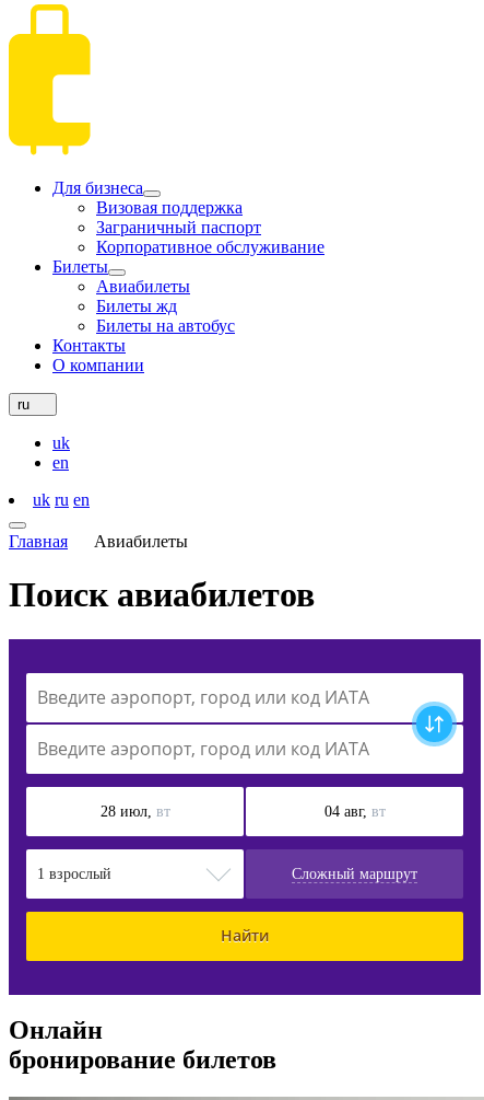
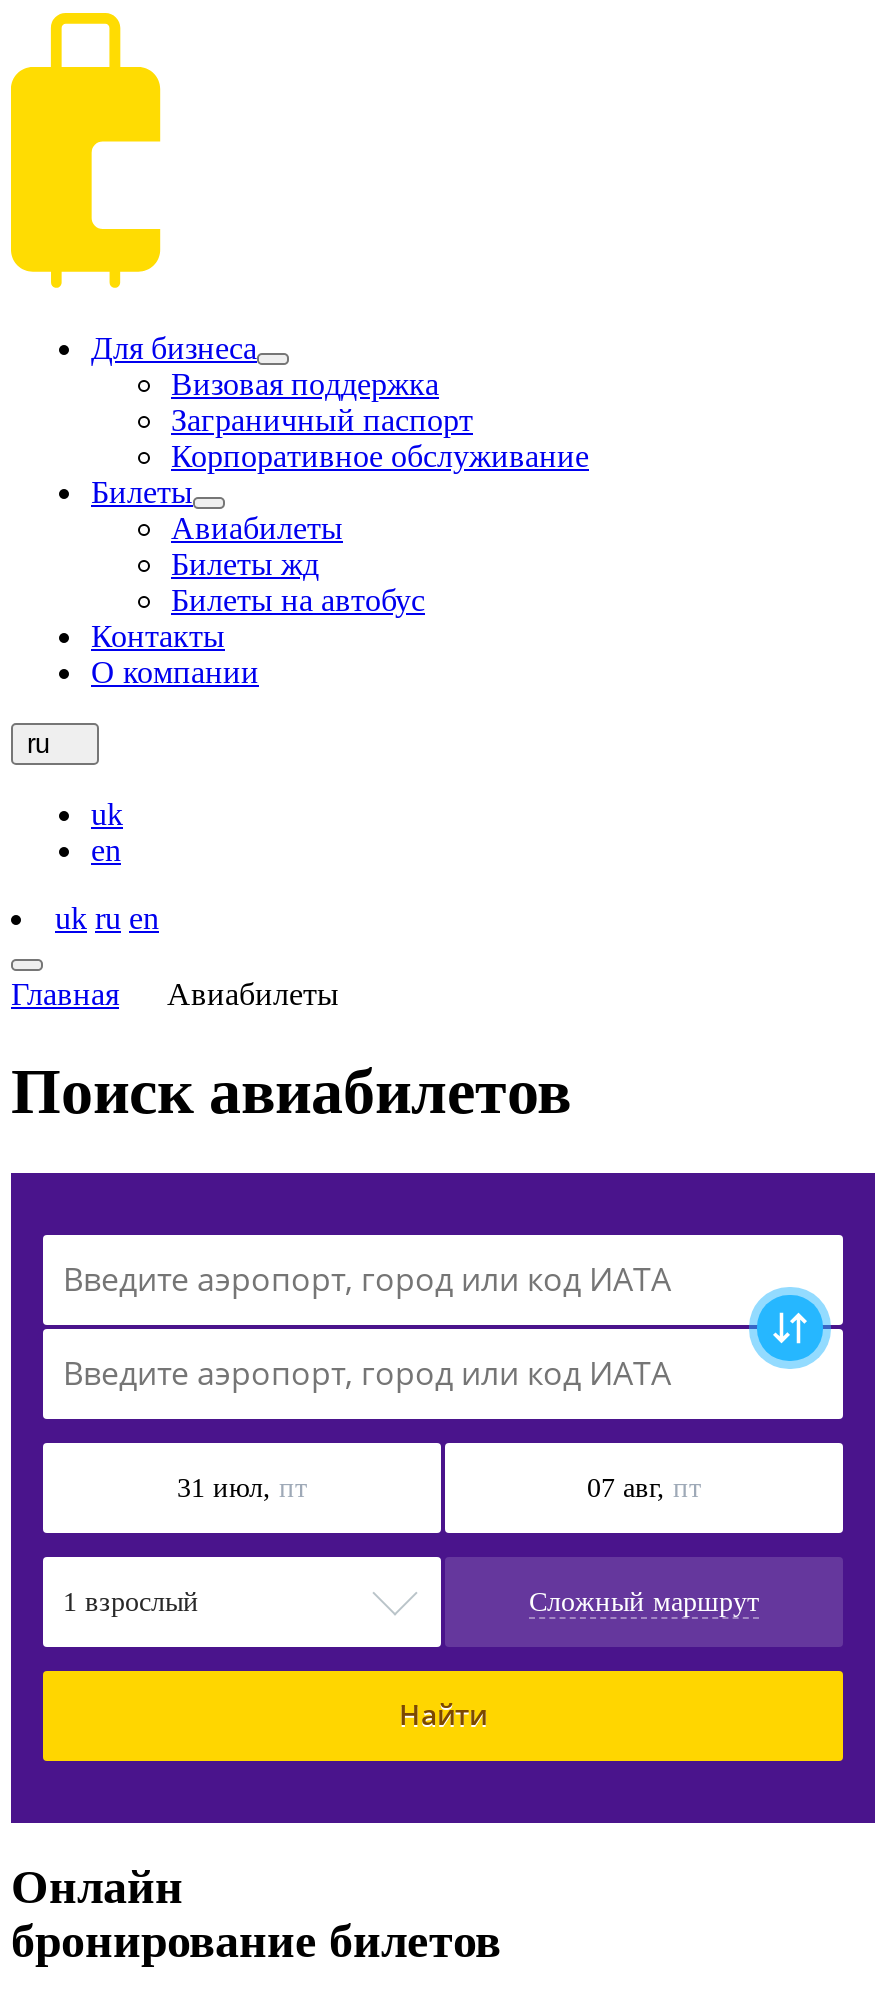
[100,803,170,819] 28 июл, вт -> [177,1472,307,1502] 31 июл, пт
[324,803,385,819] 04 авг, вт -> [587,1472,701,1502] 07 авг, пт

